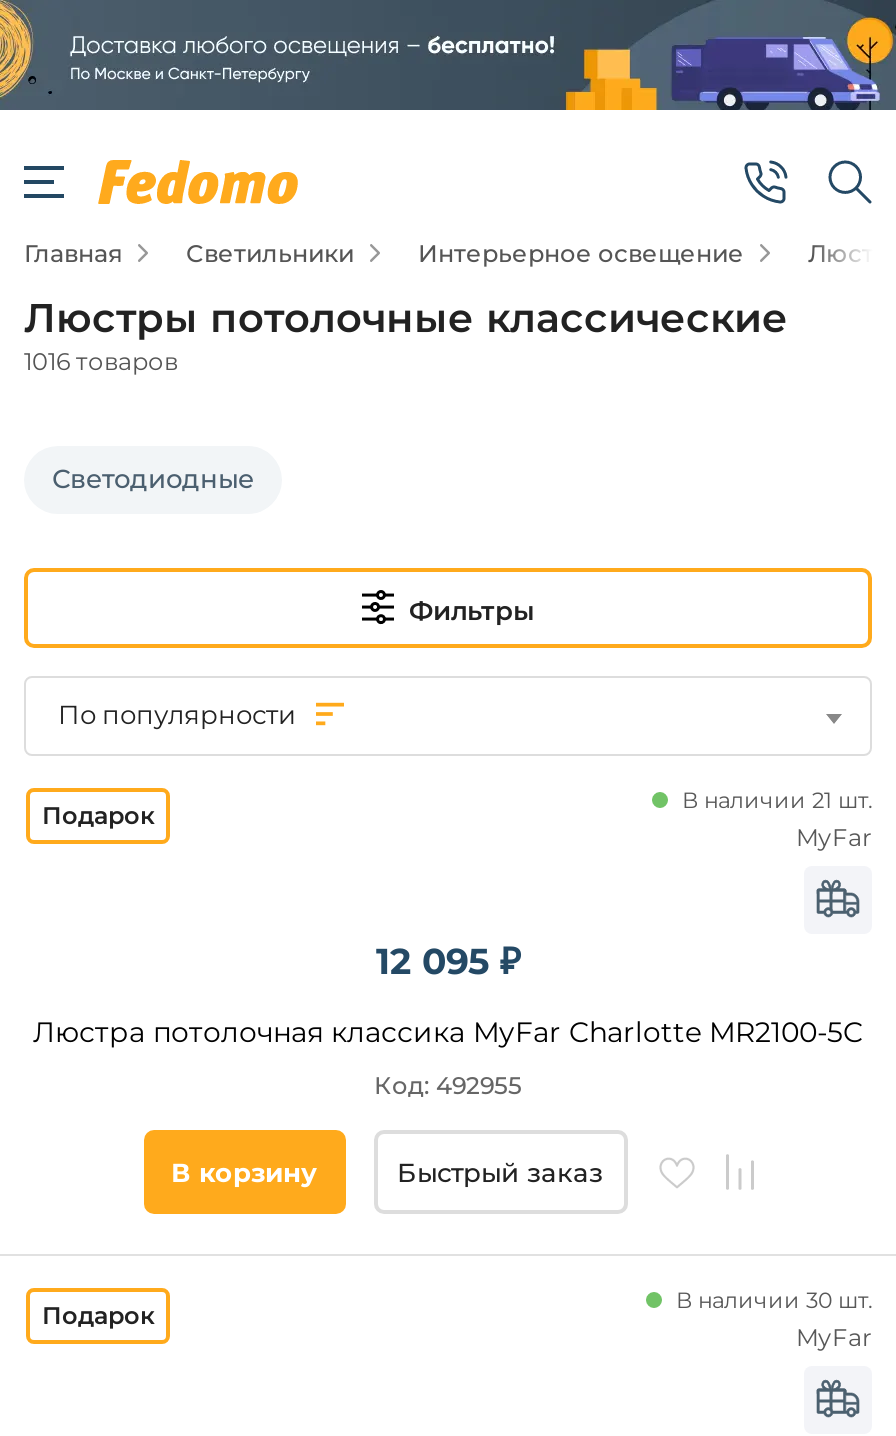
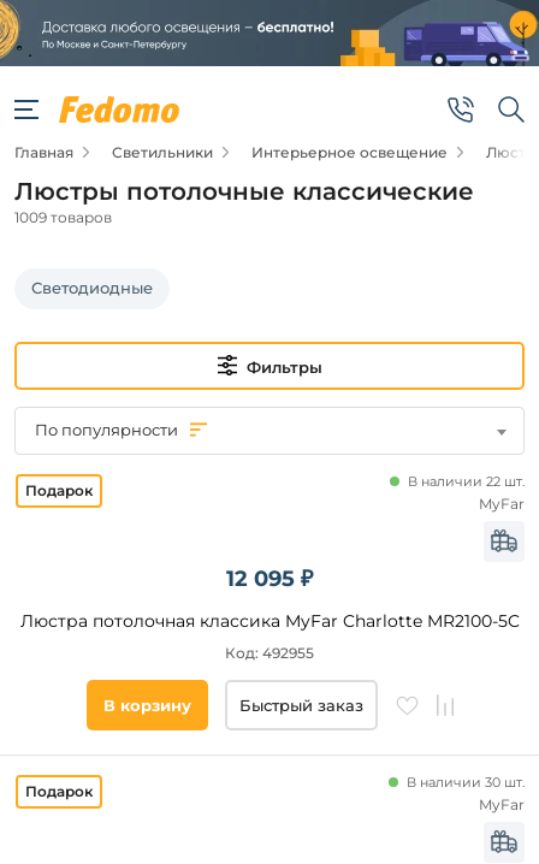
[24,346,178,376] 1016 товаров -> [14,208,112,226] 1009 товаров
[682,786,872,814] В наличии 21 шт. -> [408,473,525,490] В наличии 22 шт.

